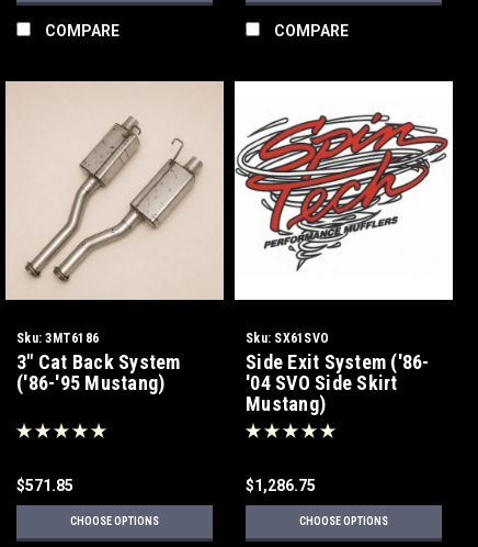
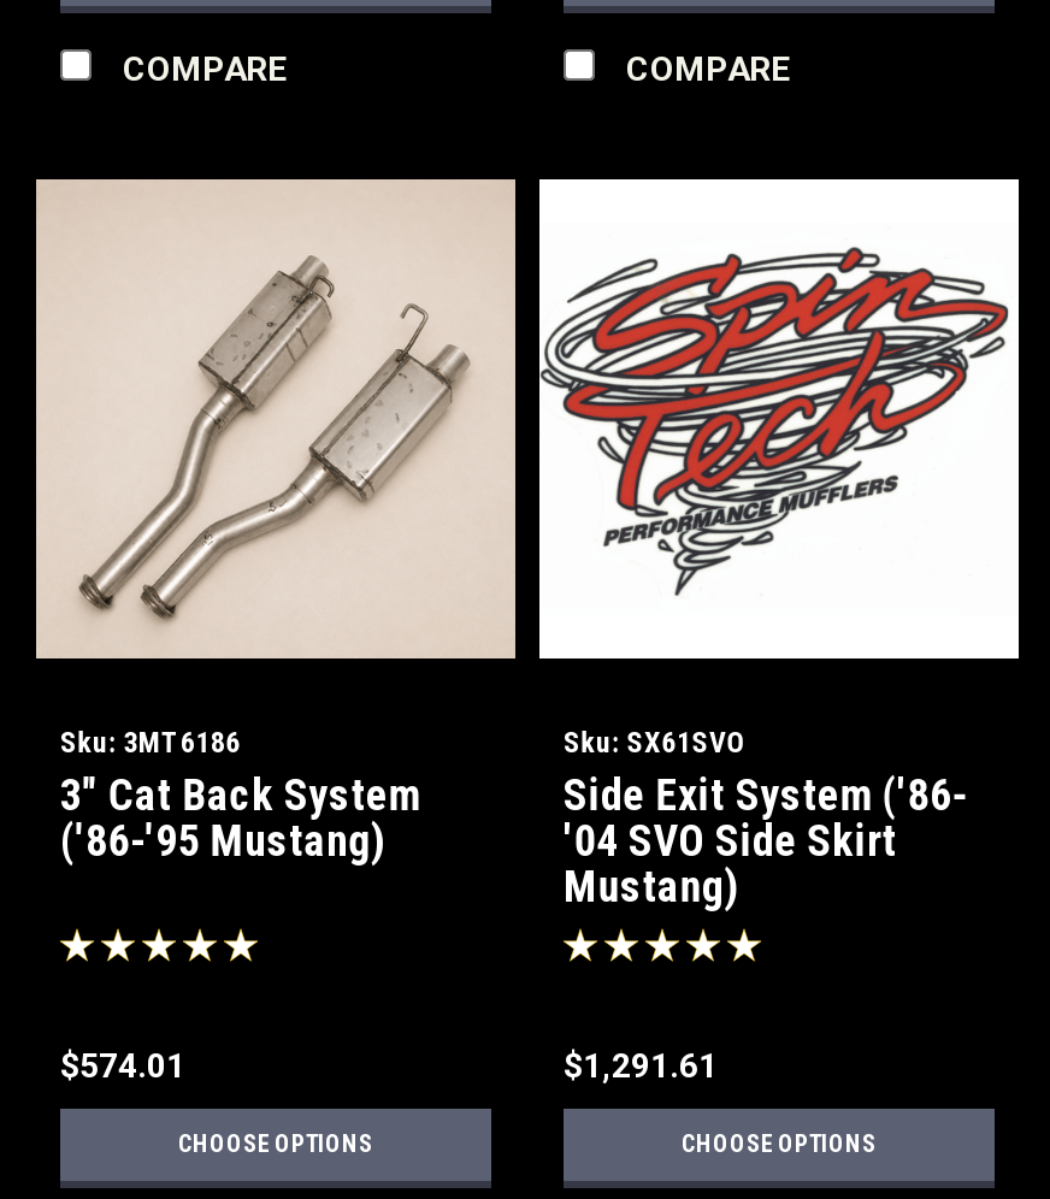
[16,476,73,494] $571.85 -> [60,1046,185,1084] $574.01
[246,476,316,494] $1,286.75 -> [564,1046,718,1084] $1,291.61

